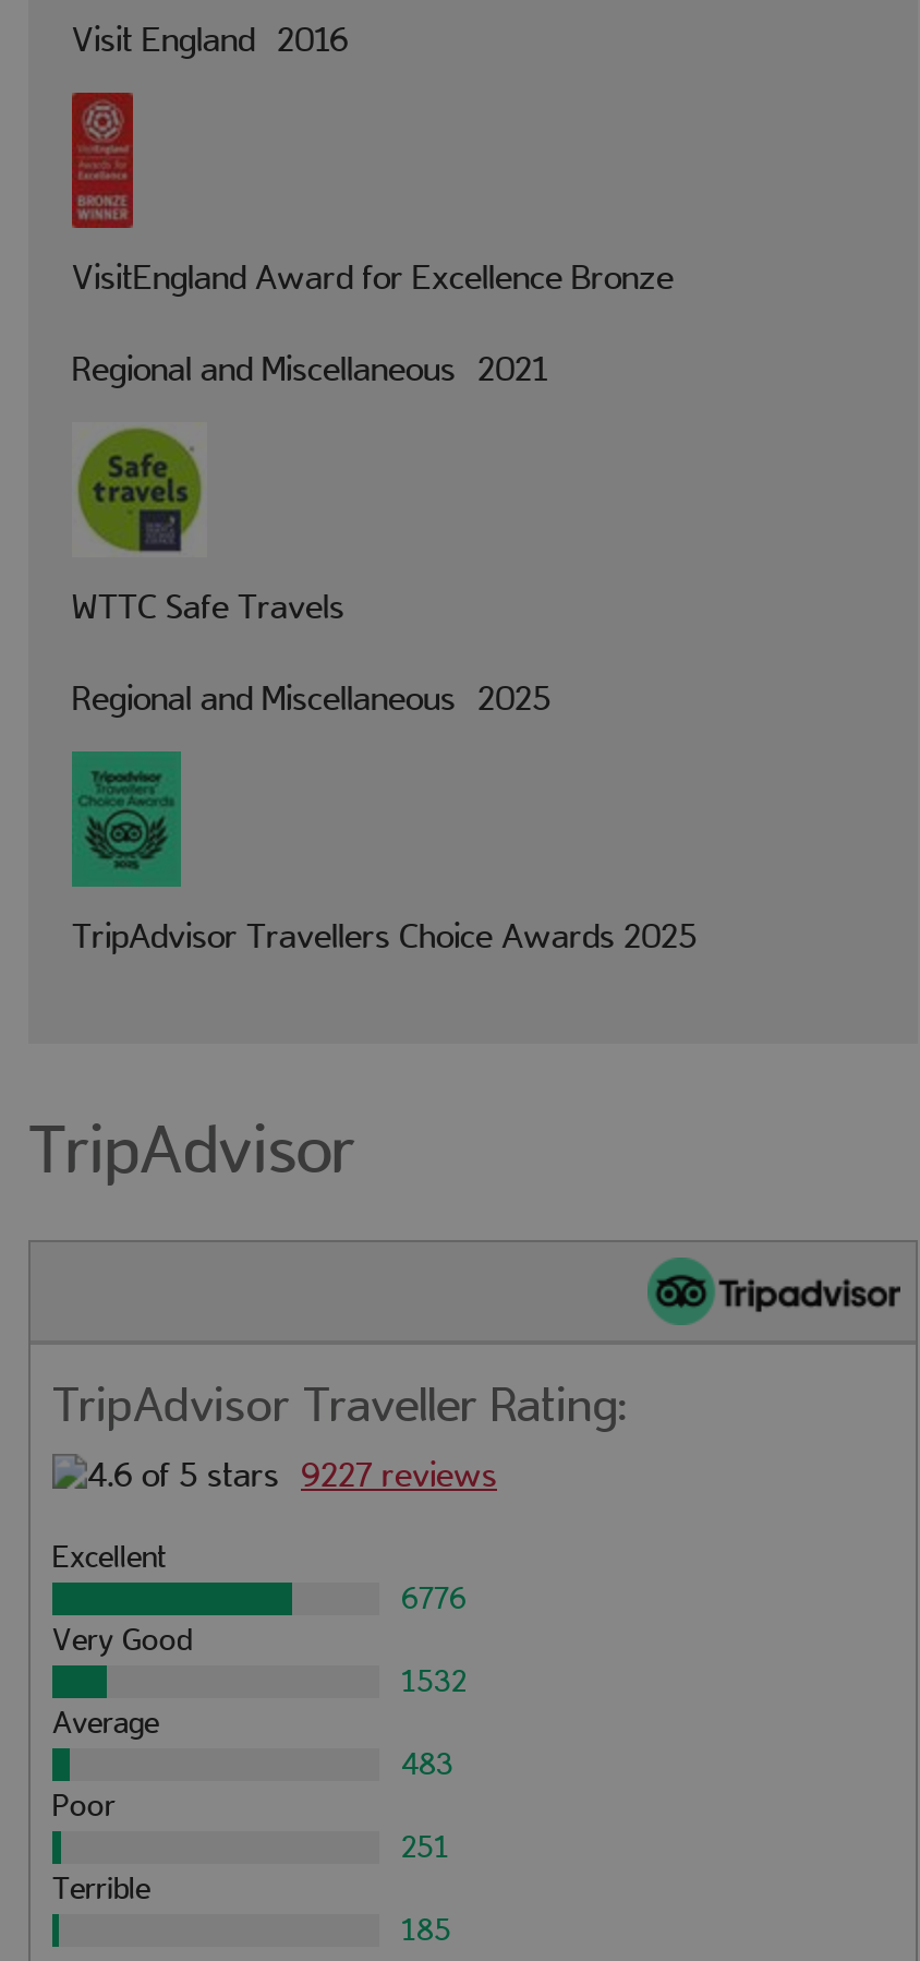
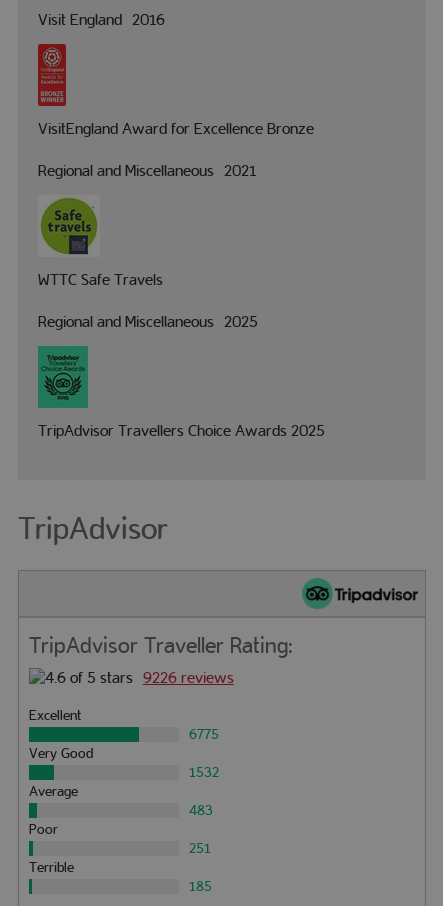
[301,1452,497,1495] 9227 reviews -> [143,667,234,687] 9226 reviews
[401,1578,467,1617] 6776 -> [189,725,219,743] 6775

